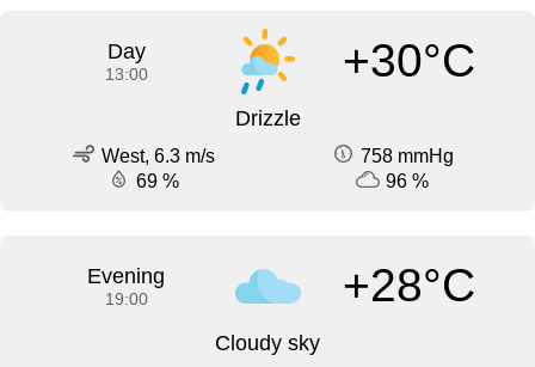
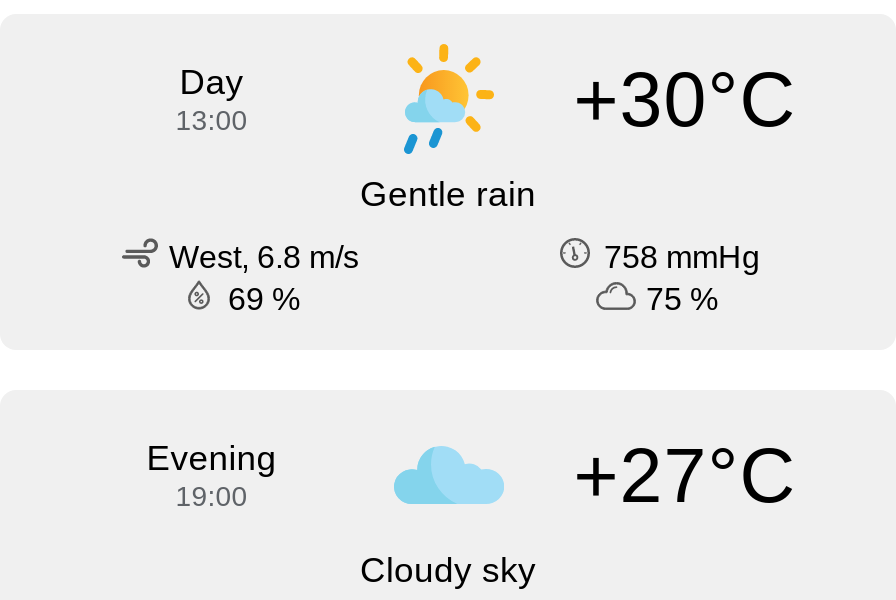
[235,106,300,130] Drizzle -> [360,175,536,215] Gentle rain
[101,145,214,166] West, 6.3 m/s -> [169,241,359,275] West, 6.8 m/s
[386,171,429,191] 96 % -> [646,283,718,317] 75 %
[342,260,475,311] +28°C -> [574,432,796,518] +27°C

